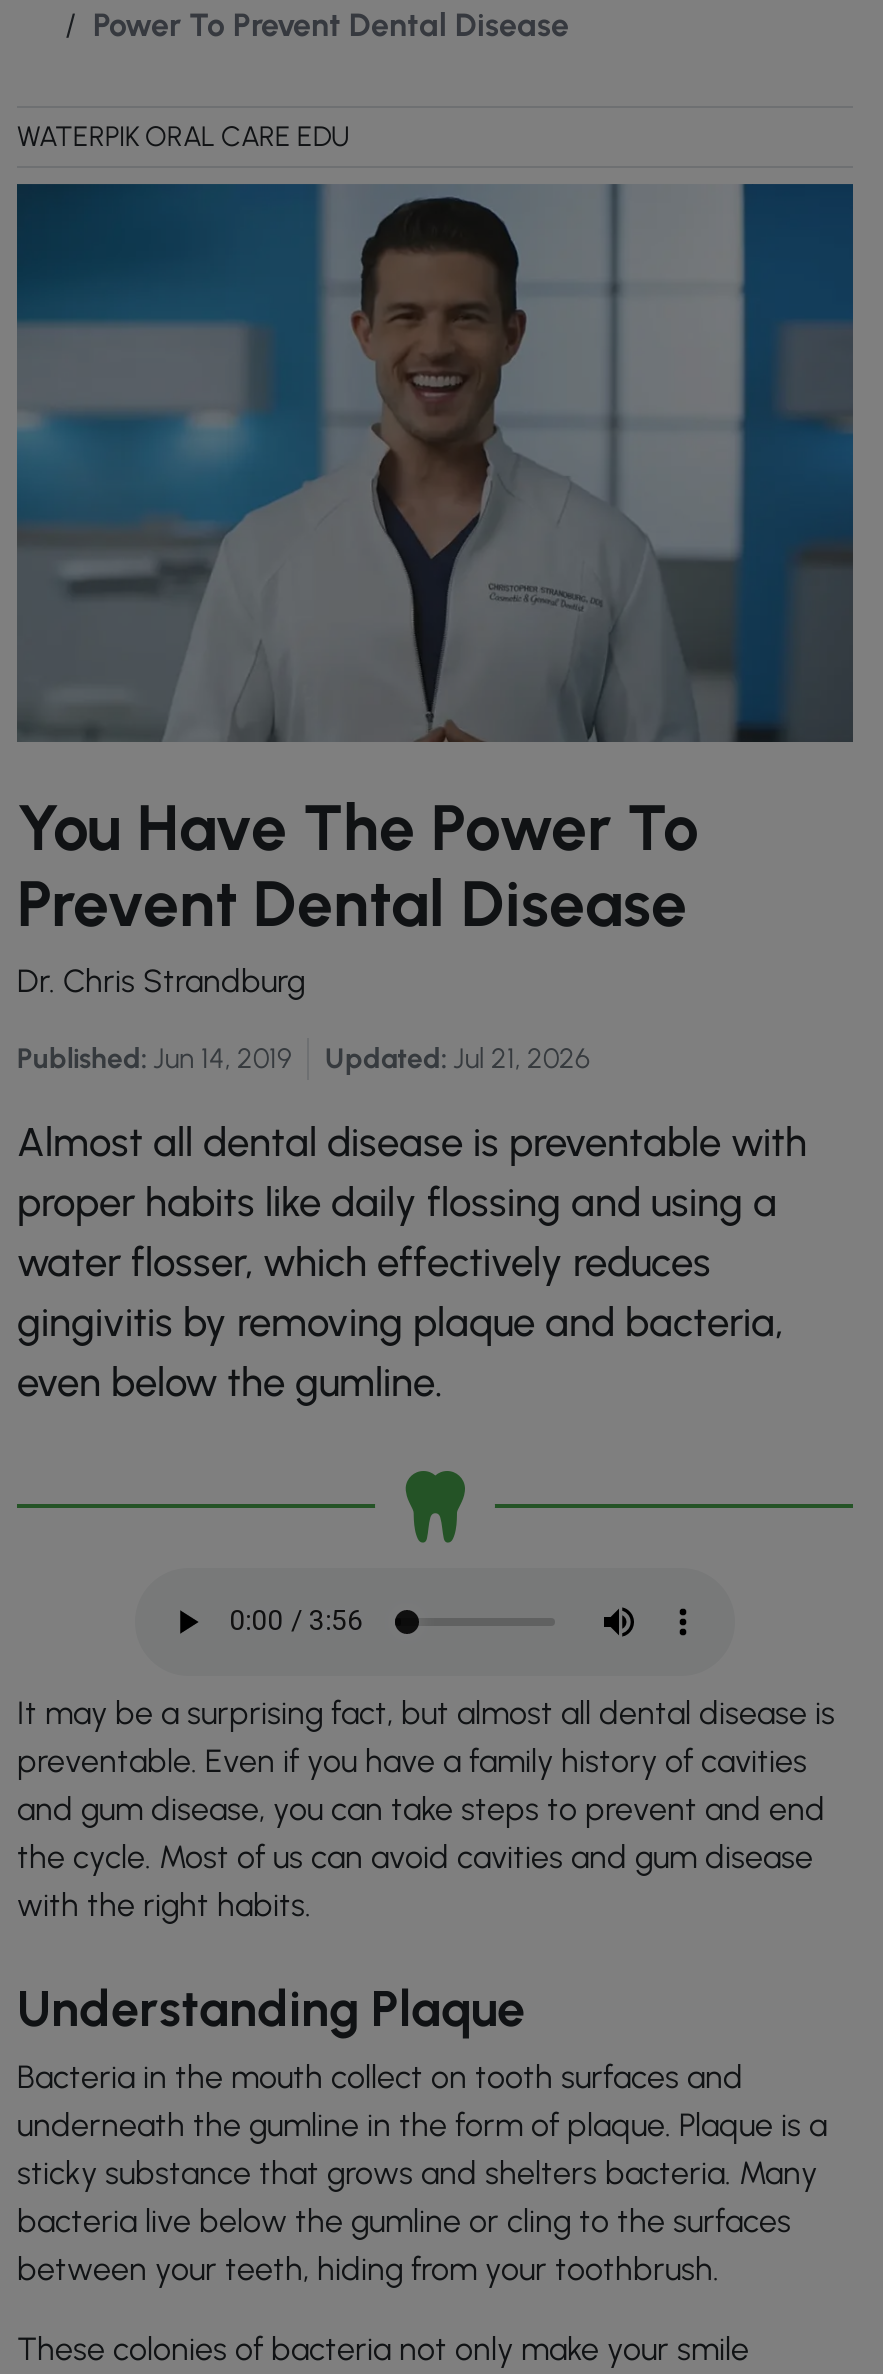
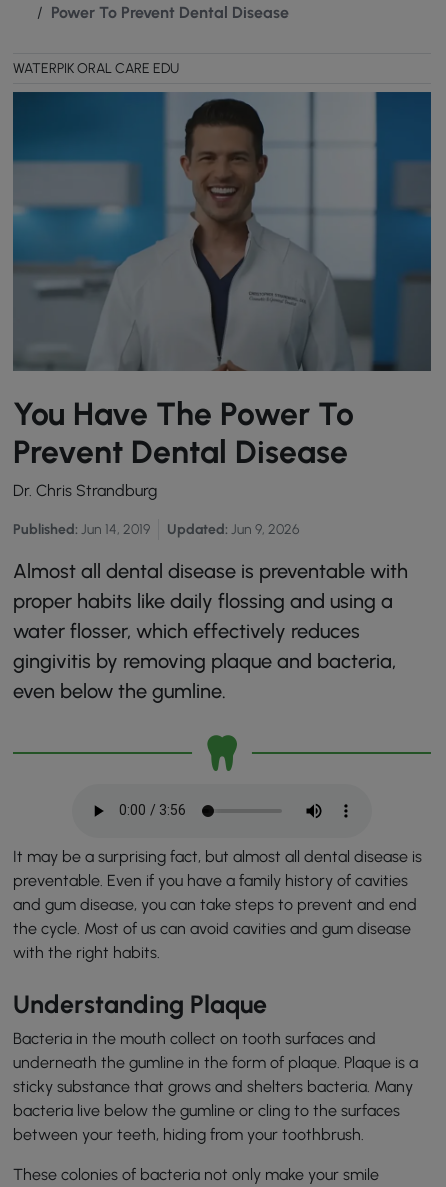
[17,1042,591,1076] Published: Jun 14, 2019 Updated: Jul 21, 2026 -> [13,521,300,538] Published: Jun 14, 2019 Updated: Jun 9, 2026

